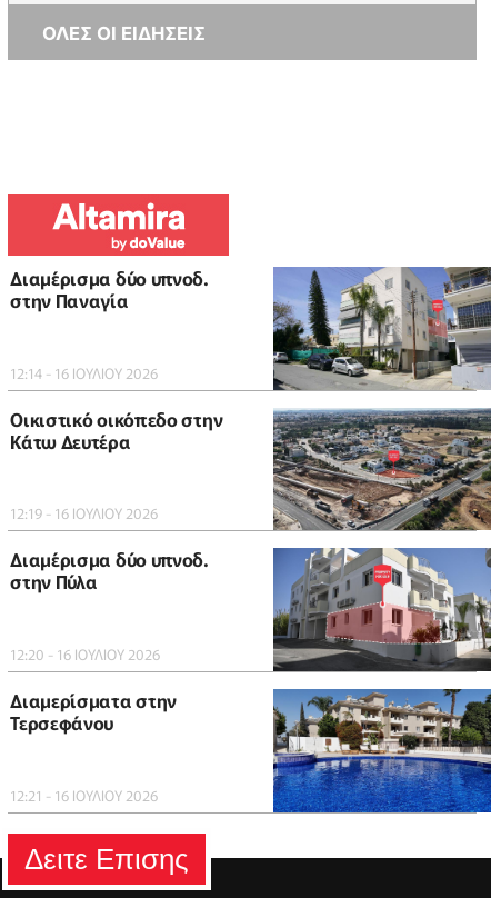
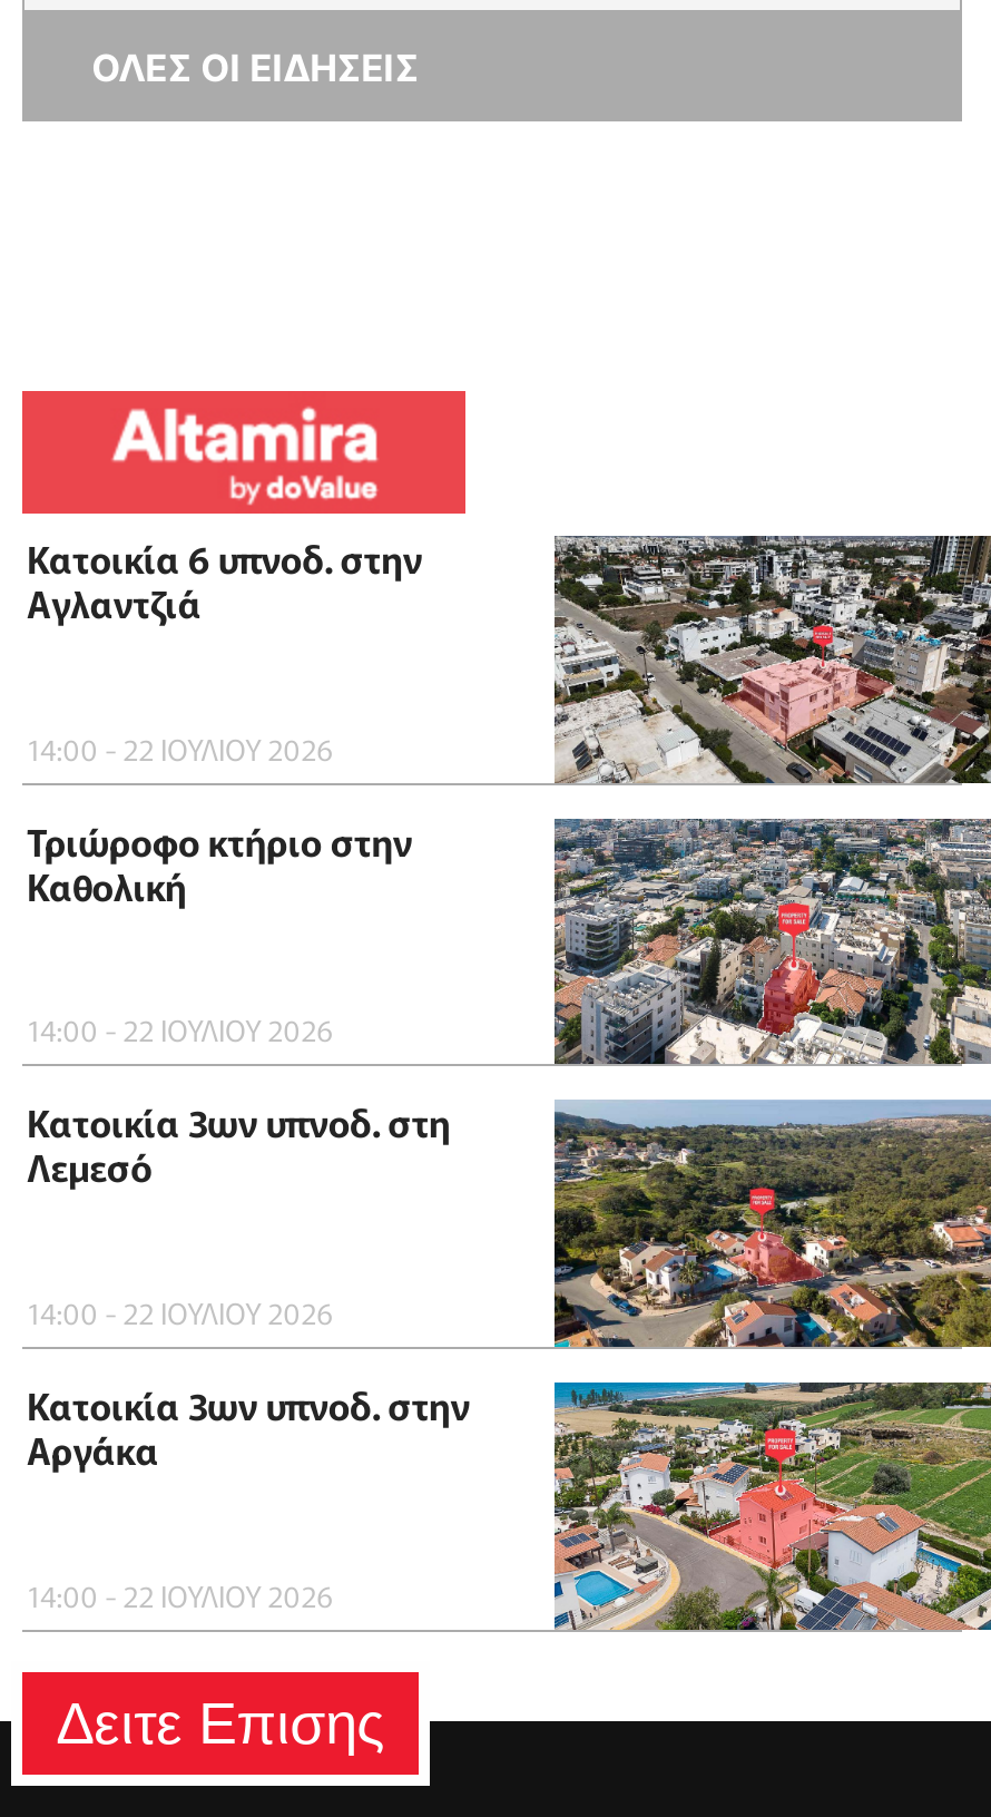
[10,264,208,313] Διαμέρισμα δύο υπνοδ. | στην Παναγία -> [27,531,422,629] Κατοικία 6 υπνοδ. στην | Αγλαντζιά
[272,266,488,391] [image] -> [552,534,984,785] [image]
[10,362,158,383] 12:14 - 16 ΙΟΥΛΙΟΥ 2026 -> [27,727,332,769] 14:00 - 22 ΙΟΥΛΙΟΥ 2026
[10,405,222,454] Οικιστικό οικόπεδο στην | Κάτω Δευτέρα -> [27,813,412,912] Τριώροφο κτήριο στην | Καθολική
[273,408,488,531] [image] -> [555,817,984,1066] [image]
[10,503,158,524] 12:19 - 16 ΙΟΥΛΙΟΥ 2026 -> [27,1009,332,1052] 14:00 - 22 ΙΟΥΛΙΟΥ 2026
[10,546,208,595] Διαμέρισμα δύο υπνοδ. | στην Πύλα -> [27,1096,450,1194] Κατοικία 3ων υπνοδ. στη | Λεμεσό
[272,548,488,672] [image] -> [552,1100,984,1349] [image]
[10,644,160,665] 12:20 - 16 ΙΟΥΛΙΟΥ 2026 -> [27,1292,332,1334] 14:00 - 22 ΙΟΥΛΙΟΥ 2026
[10,687,177,736] Διαμερίσματα στην | Τερσεφάνου -> [27,1379,470,1477] Κατοικία 3ων υπνοδ. στην | Αργάκα
[272,688,488,814] [image] -> [552,1380,984,1632] [image]
[10,785,158,806] 12:21 - 16 ΙΟΥΛΙΟΥ 2026 -> [27,1575,332,1617] 14:00 - 22 ΙΟΥΛΙΟΥ 2026

